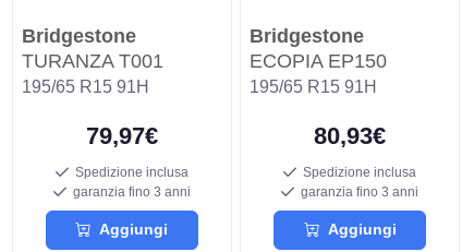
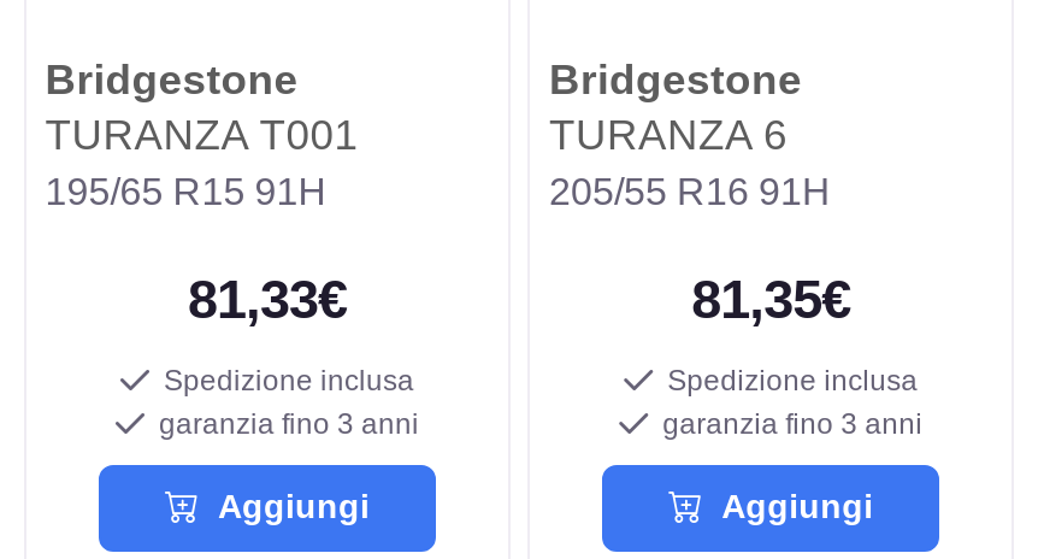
[250,50,387,96] ECOPIA EP150 | 195/65 R15 91H -> [549,110,831,211] TURANZA 6 | 205/55 R16 91H
[86,122,158,149] 79,97€ -> [188,269,347,329] 81,33€
[314,122,386,149] 80,93€ -> [692,269,851,329] 81,35€

